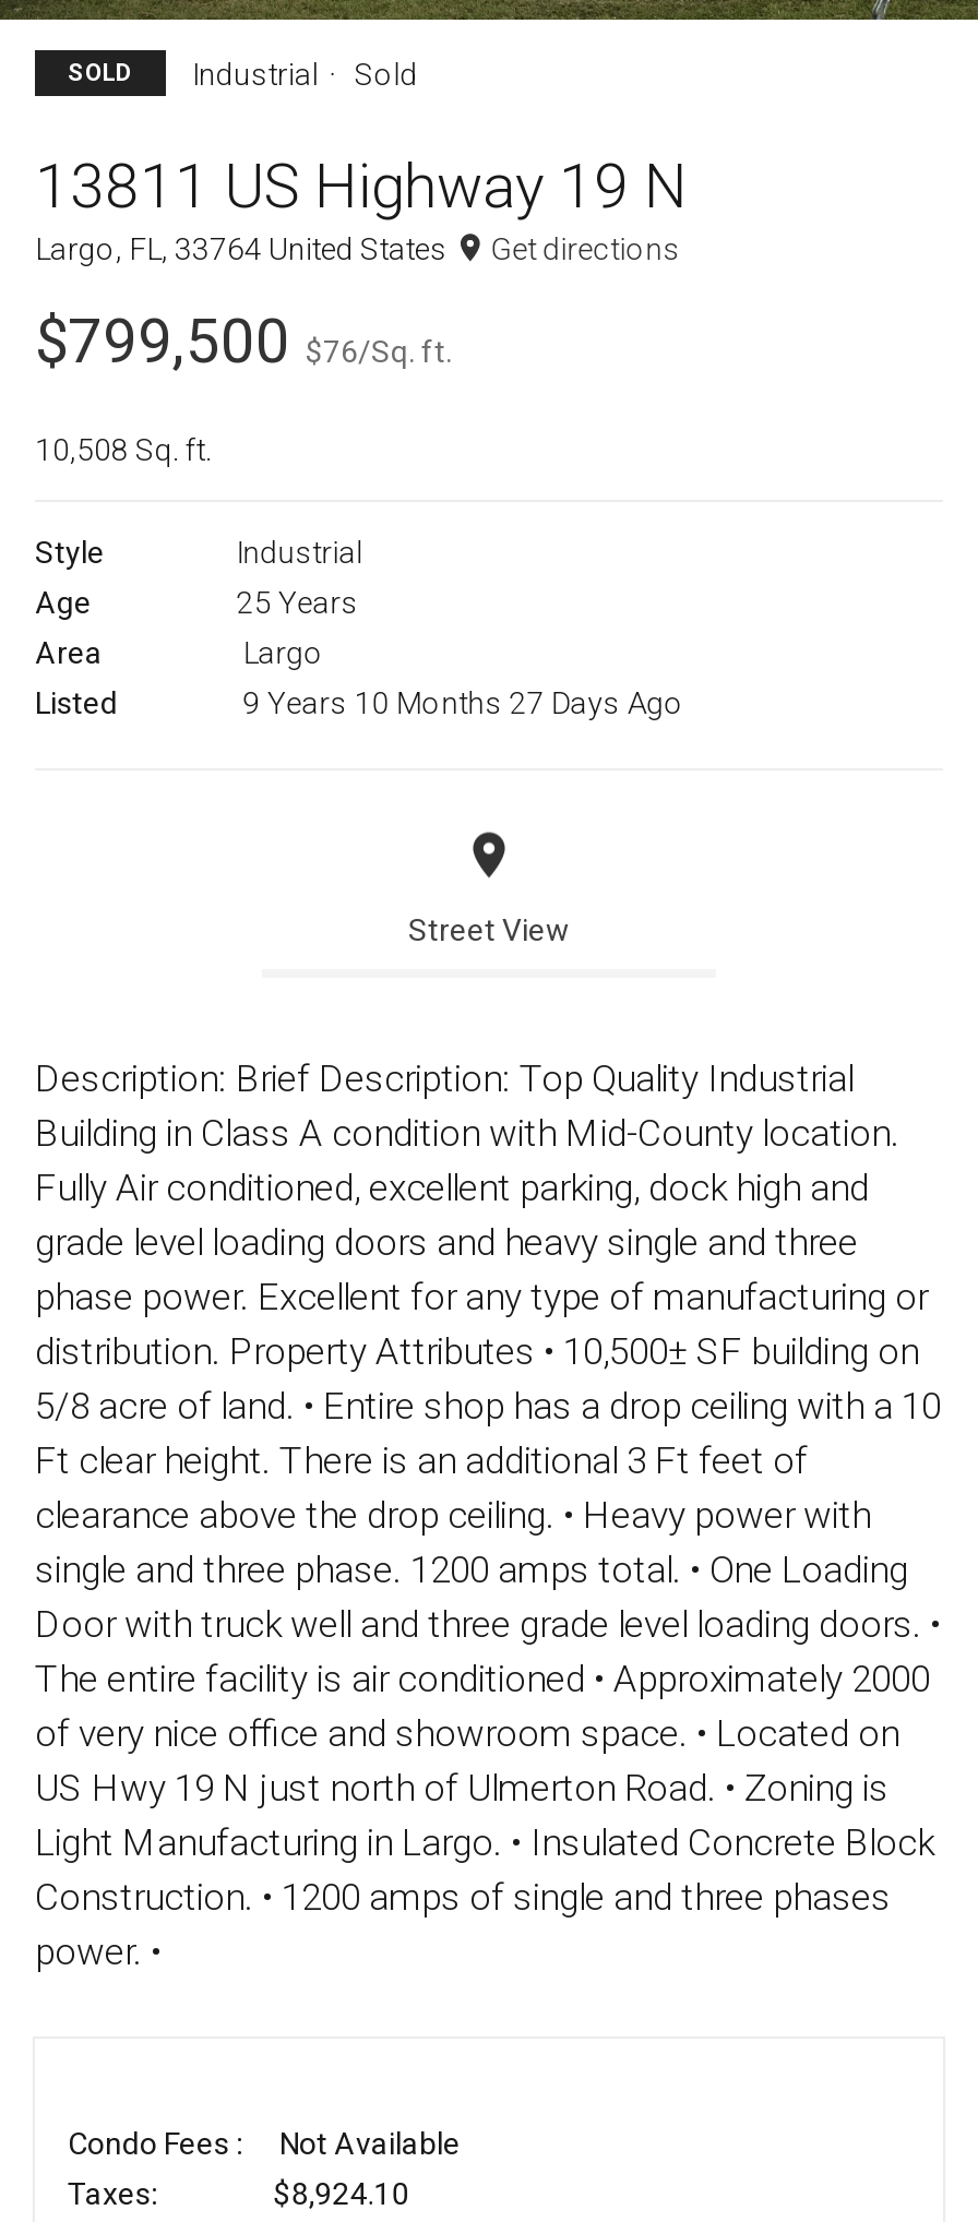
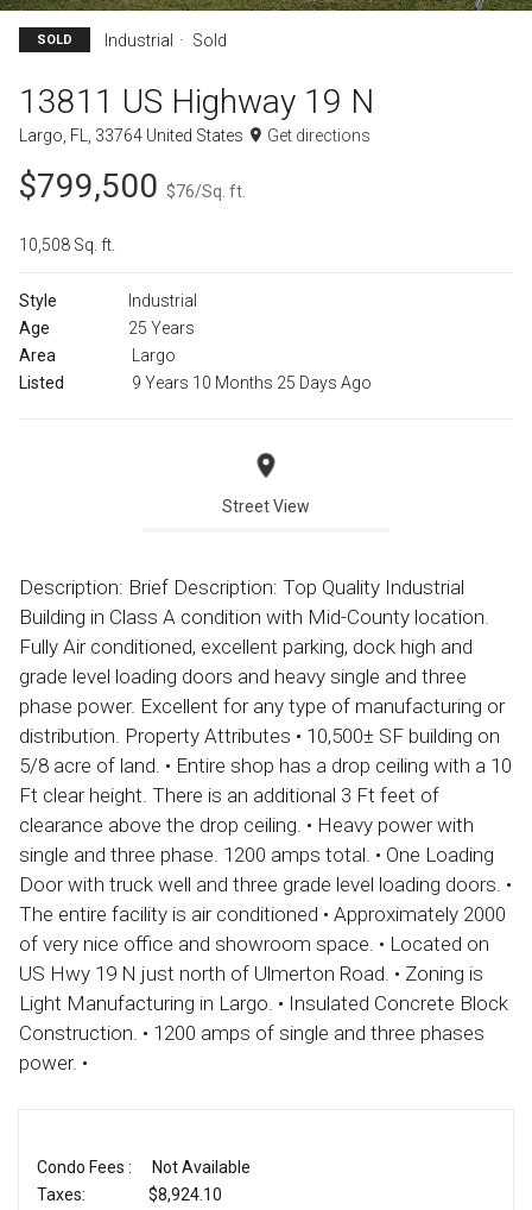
[236,685,684,720] 9 Years 10 Months 27 Days Ago -> [128,373,372,392] 9 Years 10 Months 25 Days Ago

